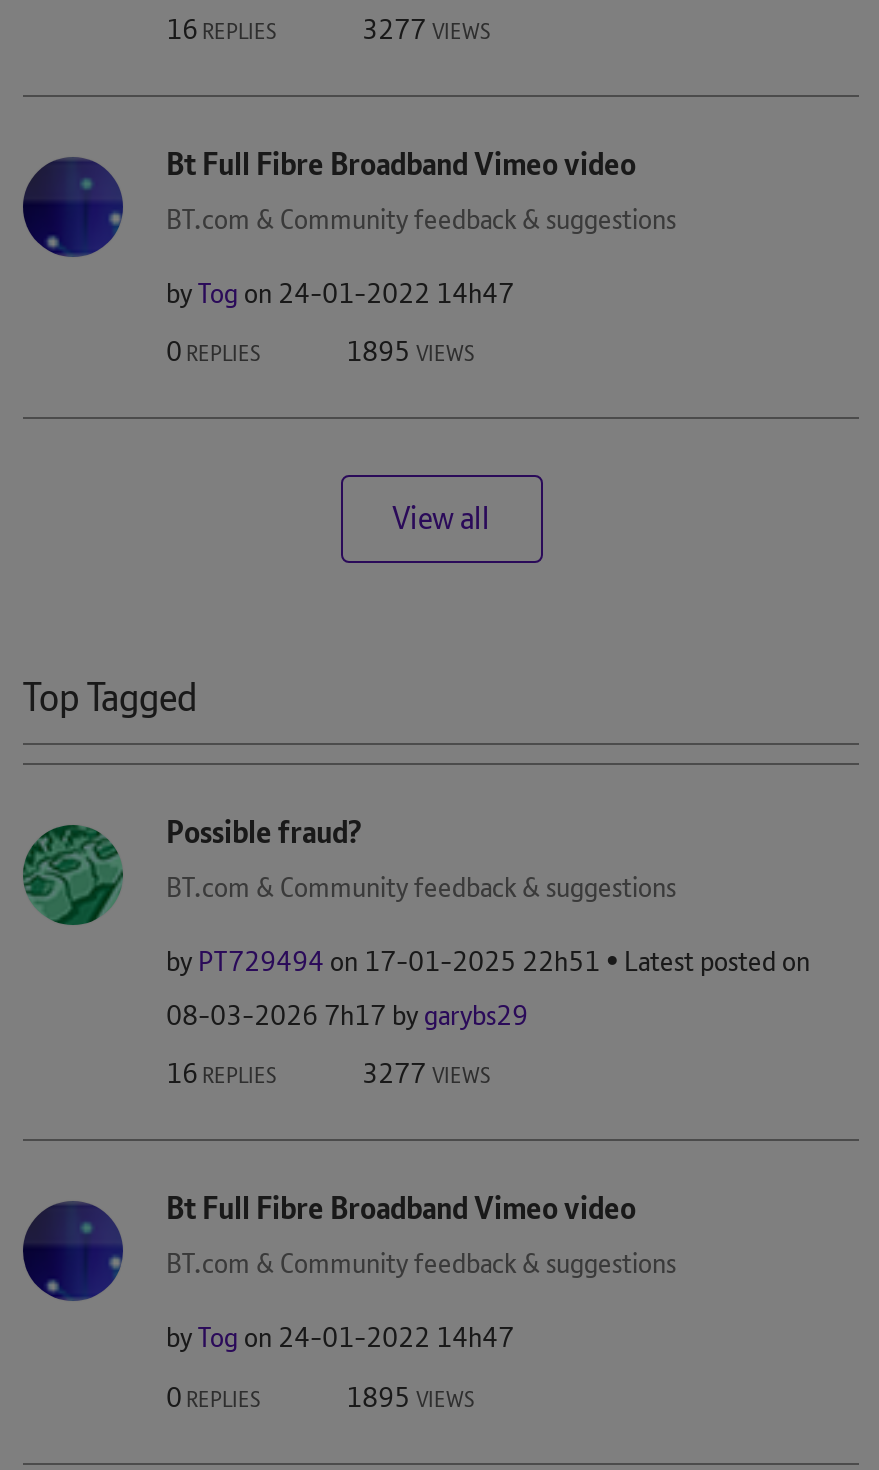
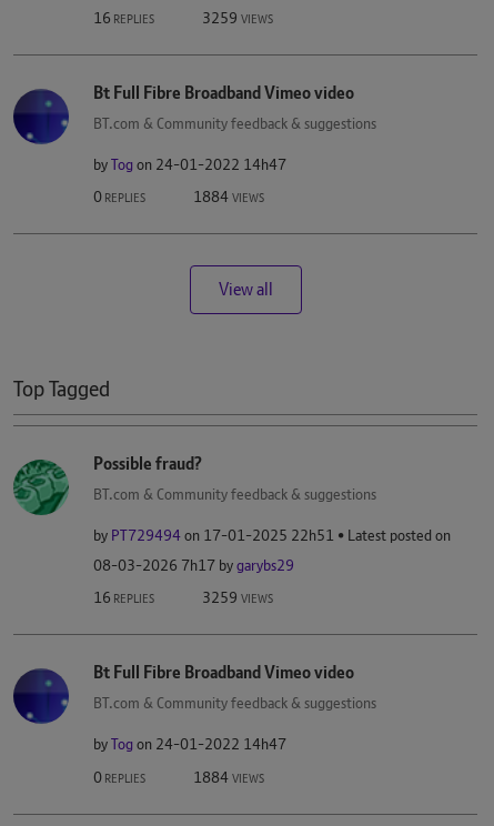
[362,11,490,47] 3277 VIEWS -> [201,8,273,28] 3259 VIEWS
[346,334,474,370] 1895 VIEWS -> [193,187,264,207] 1884 VIEWS
[362,1056,490,1092] 3277 VIEWS -> [201,588,273,608] 3259 VIEWS
[346,1379,474,1415] 1895 VIEWS -> [193,767,264,787] 1884 VIEWS

